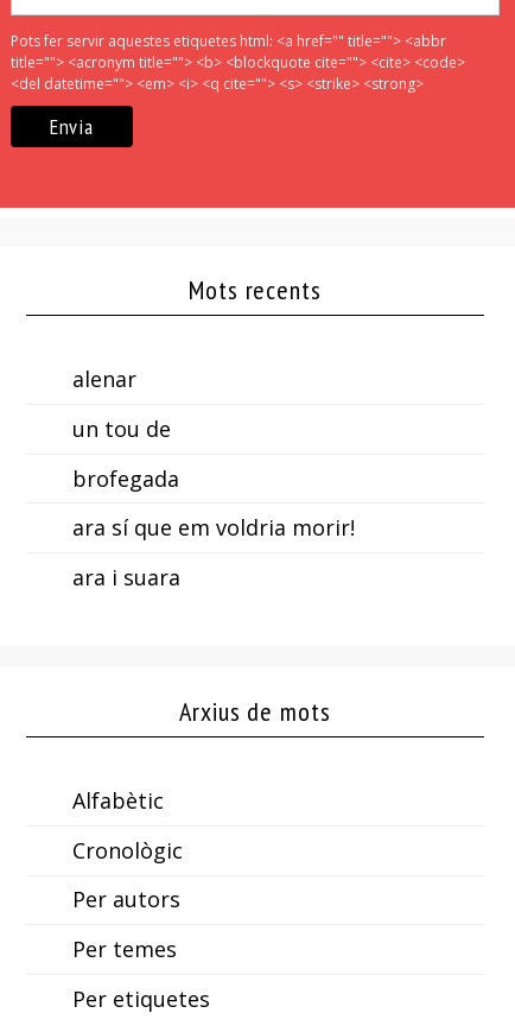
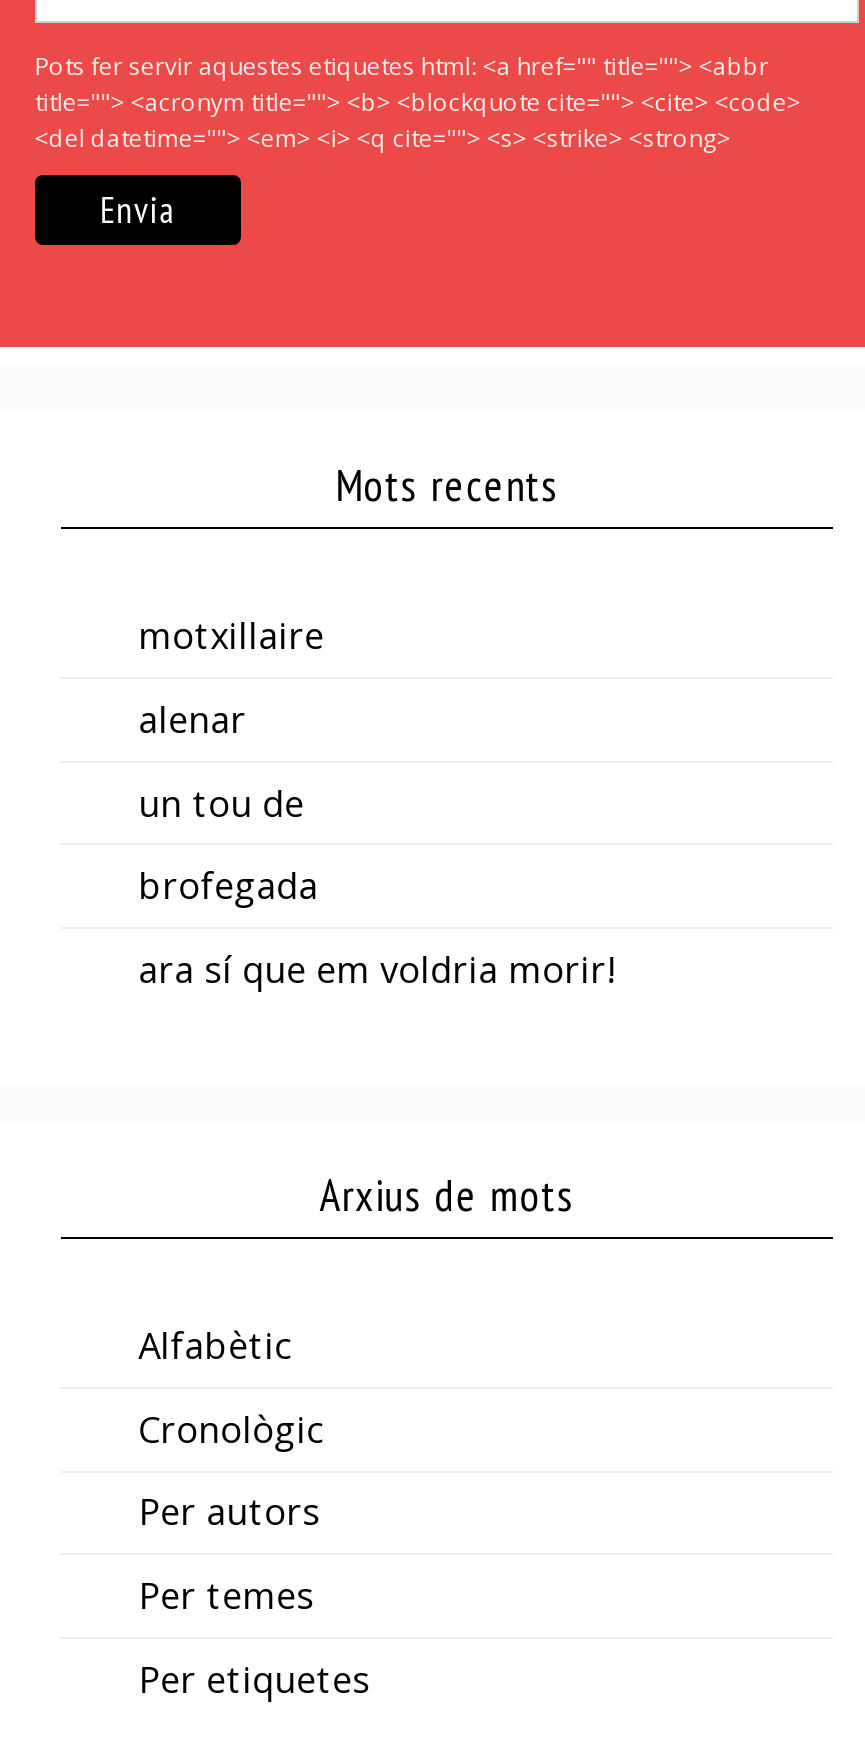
none -> [138,611,324,659] motxillaire
moved [72,365,354,542] -> [138,695,614,993]: alenar | un tou de | brofegada | ara sí que em voldria morir!
[72,563,180,592] ara i suara -> none

